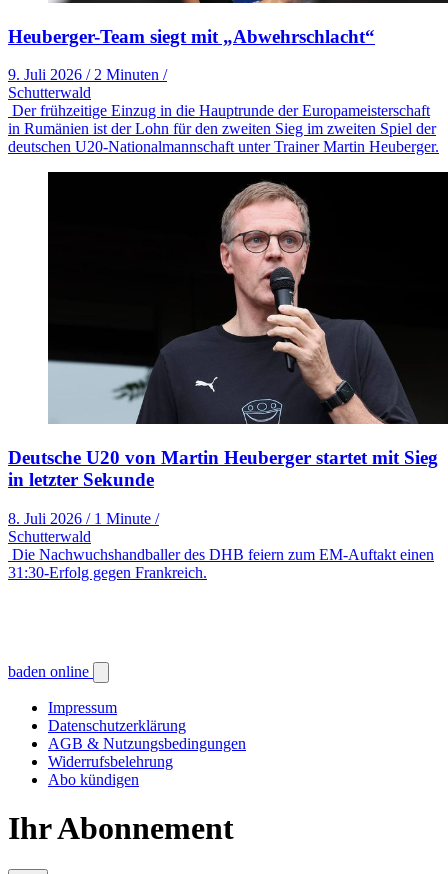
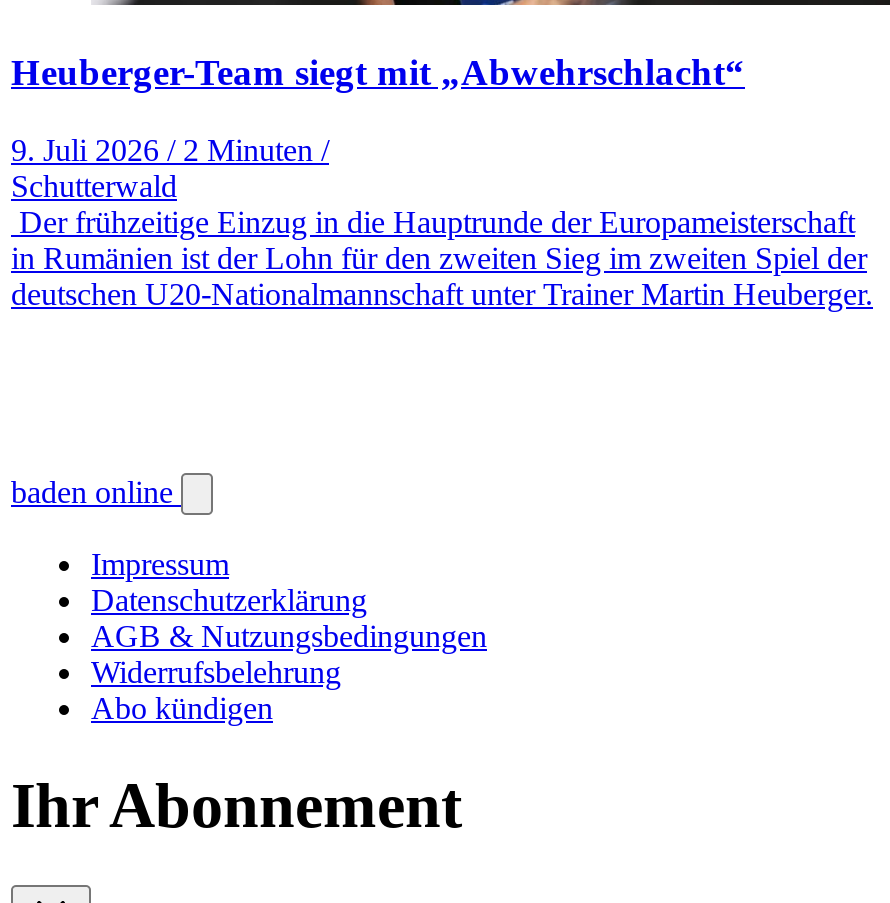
[8,171,445,581] [image] | Deutsche U20 von Martin Heuberger startet mit Sieg | in letzter Sekunde | 8. Juli 2026 / 1 Minute / | Schutterwald | Die Nachwuchshandballer des DHB feiern zum EM-Auftakt einen | 31:30-Erfolg gegen Frankreich. -> none

